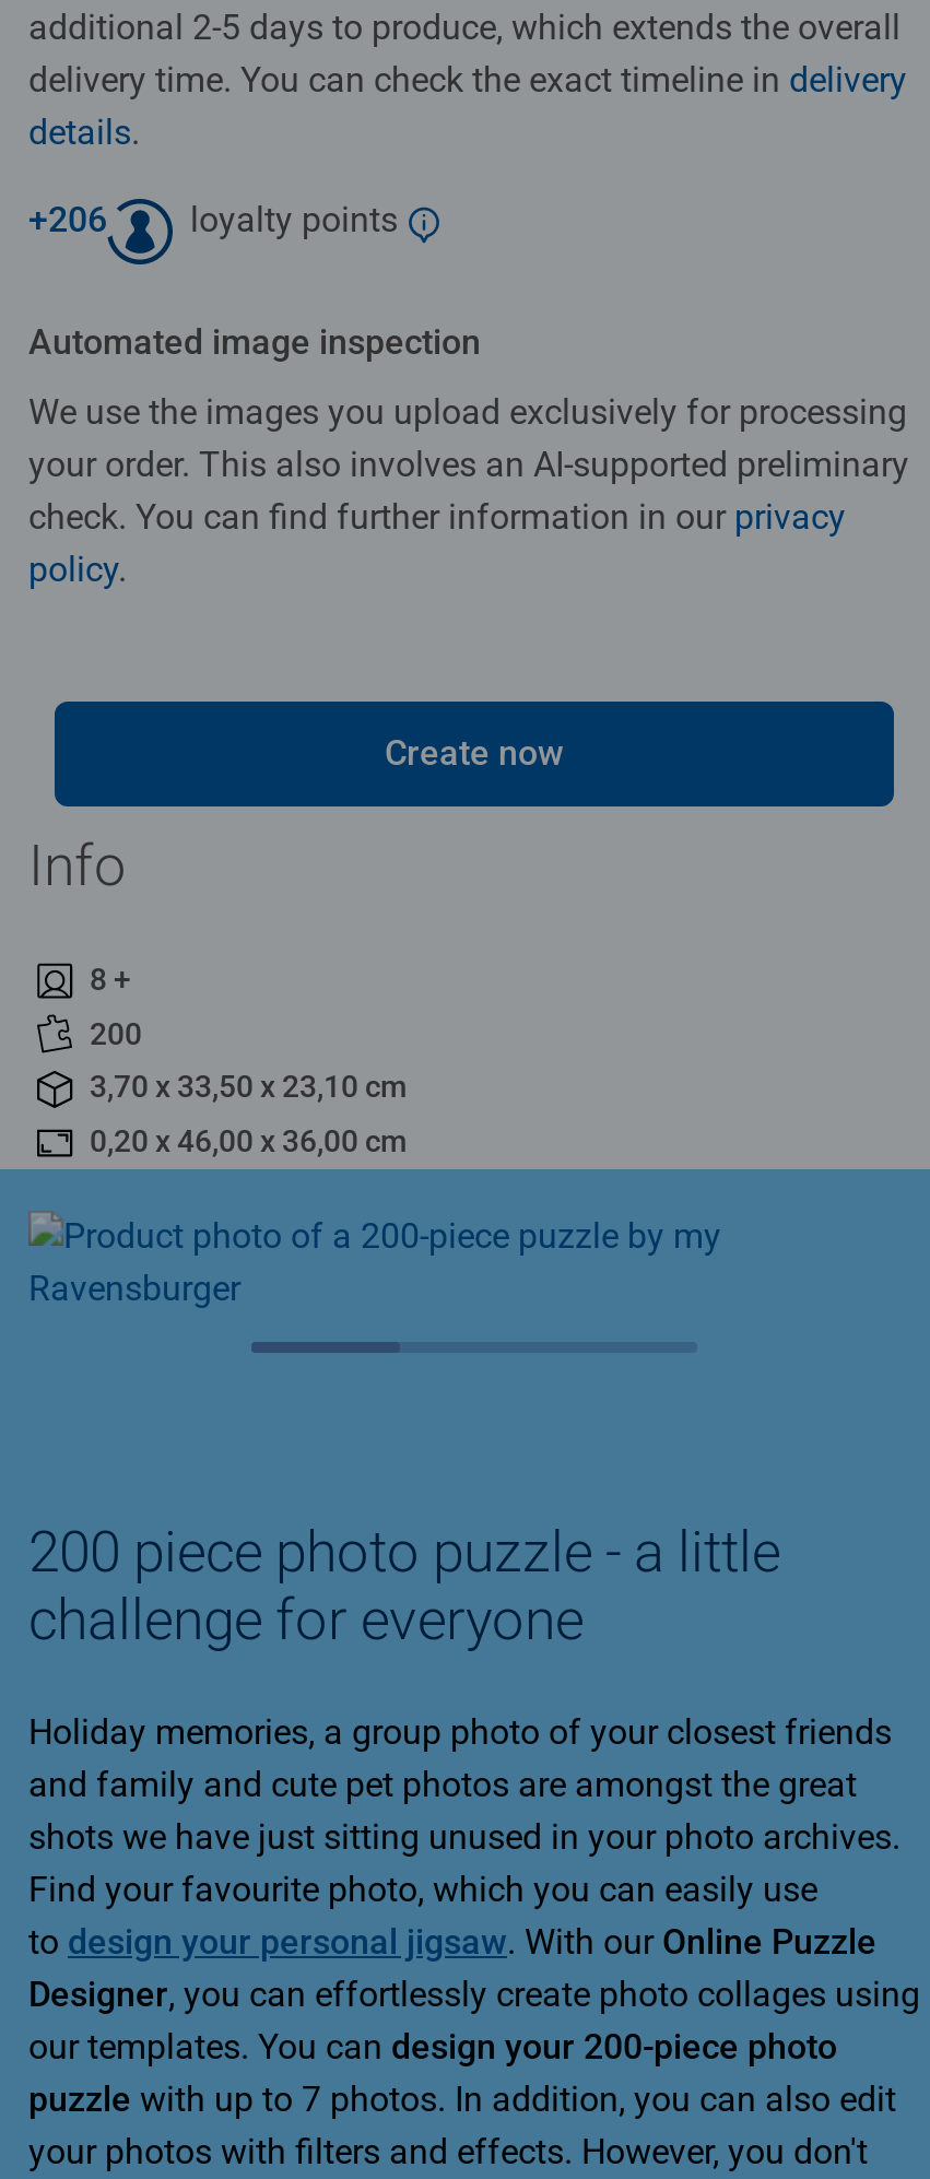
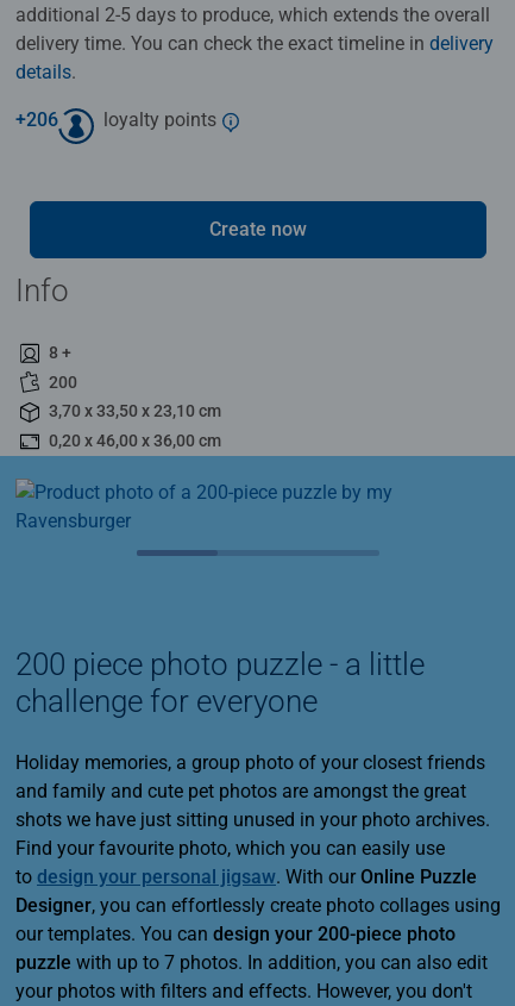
[28,321,909,590] Automated image inspection | We use the images you upload exclusively for processing | your order. This also involves an AI-supported preliminary | check. You can find further information in our privacy | policy. -> none

